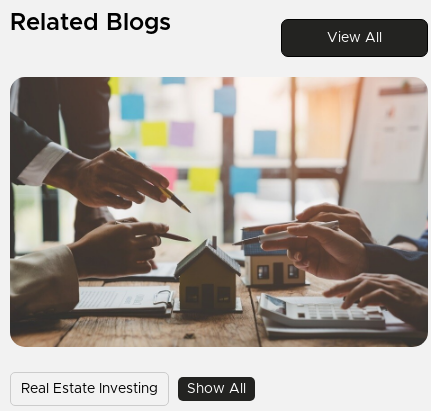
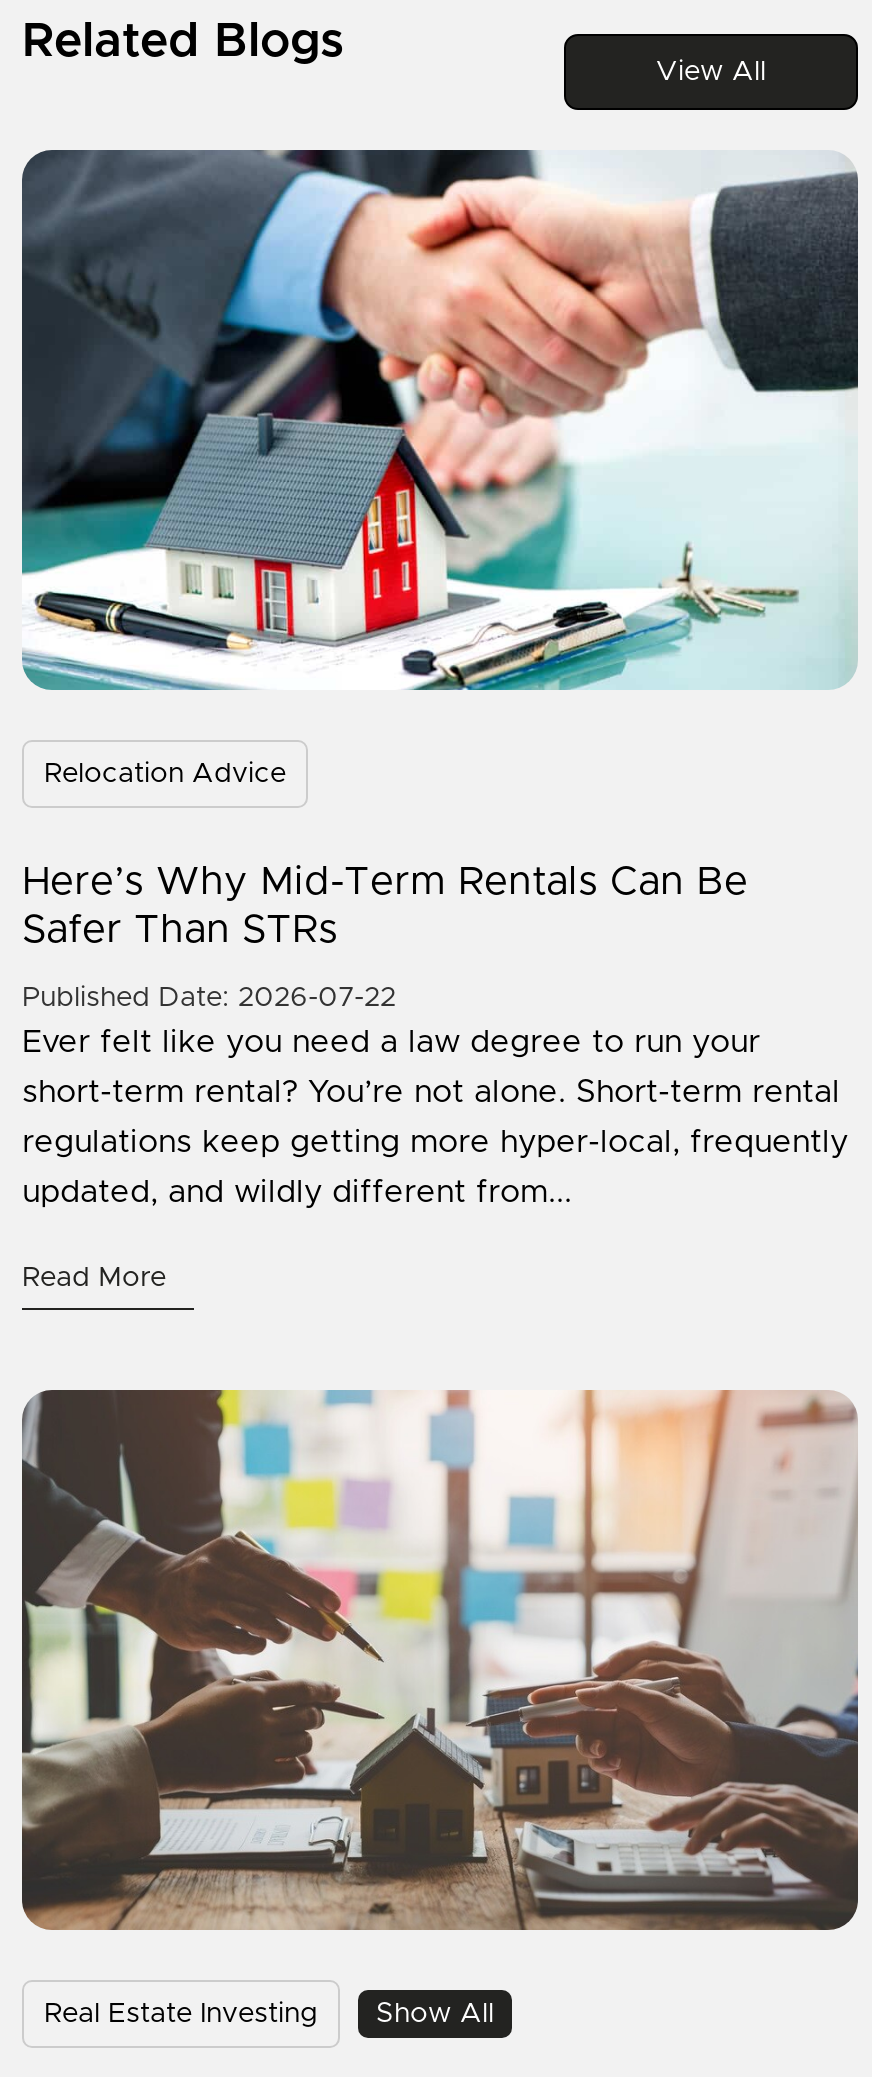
none -> [20,148,860,1292] [image] | Relocation Advice | Here’s Why Mid-Term Rentals Can Be | Safer Than STRs | Published Date: 2026-07-22 | Ever felt like you need a law degree to run your | short-term rental? You’re not alone. Short-term rental | regulations keep getting more hyper-local, frequently | updated, and wildly different from... | Read More

